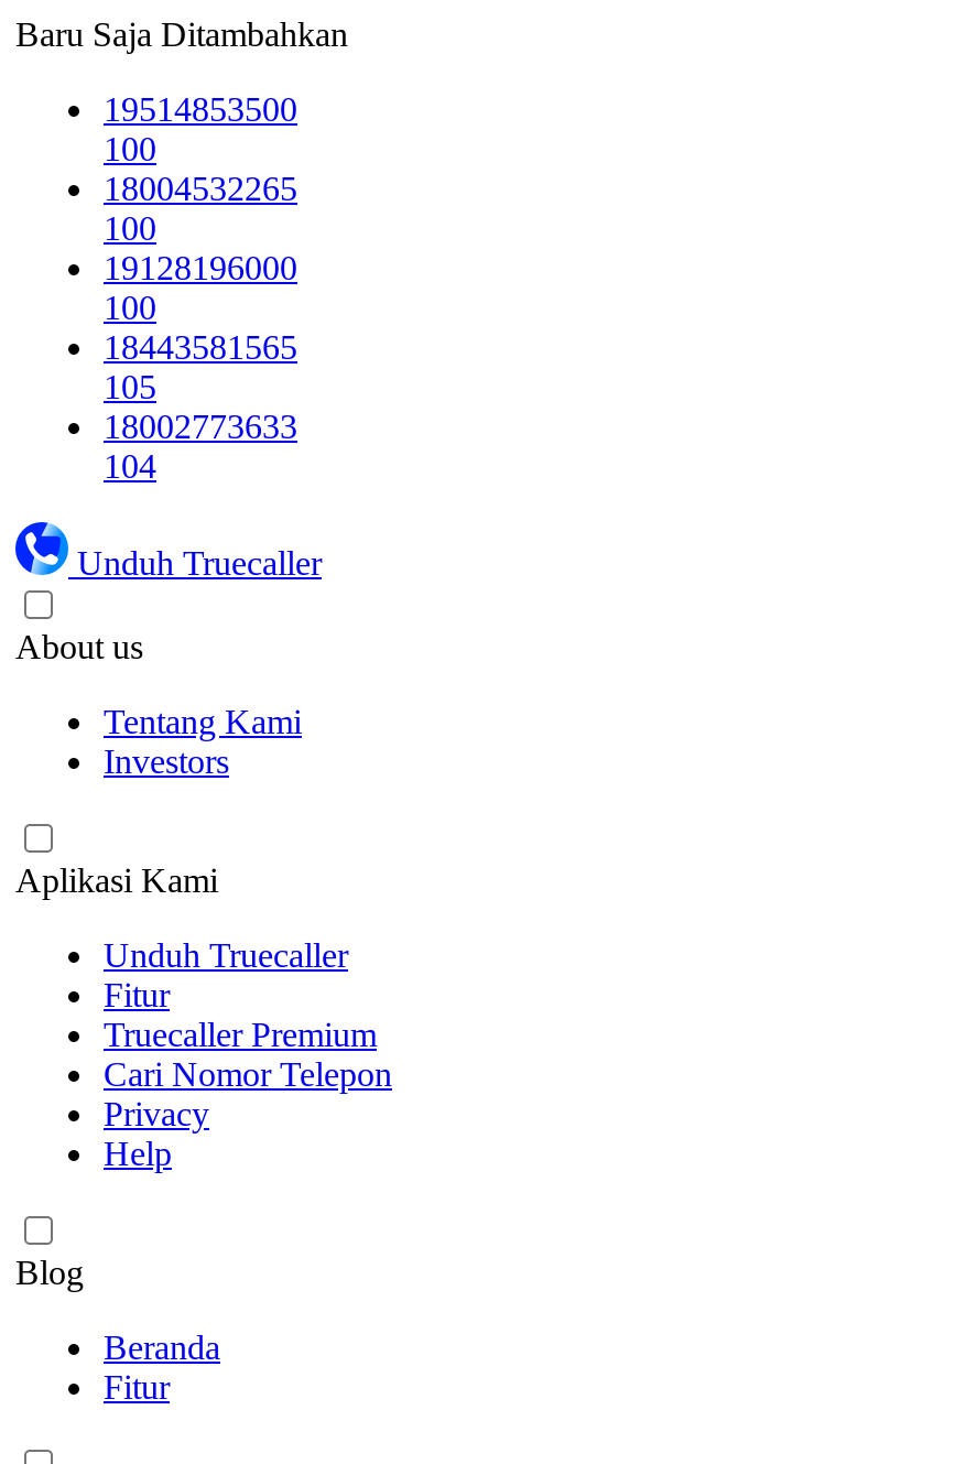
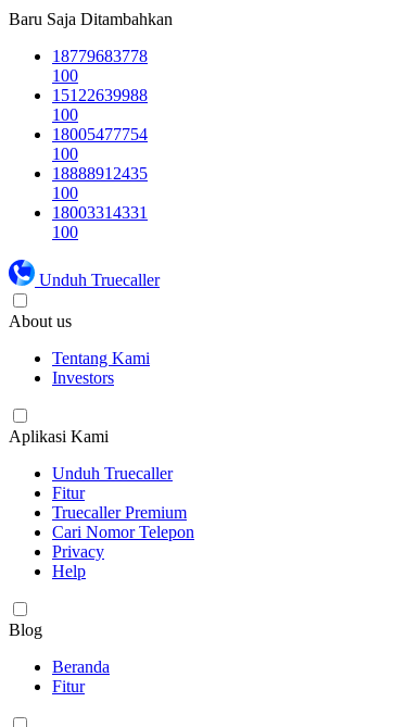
[104,90,297,128] 19514853500 -> [52,47,148,65] 18779683778
[104,169,297,207] 18004532265 -> [52,86,148,104] 15122639988
[104,249,297,286] 19128196000 -> [52,125,148,143] 18005477754
[104,328,297,366] 18443581565 -> [52,164,148,182] 18888912435
[104,368,156,405] 105 -> [52,184,78,202] 100
[104,407,297,445] 18002773633 -> [52,203,148,222] 18003314331
[104,447,156,484] 104 -> [52,223,78,241] 100

